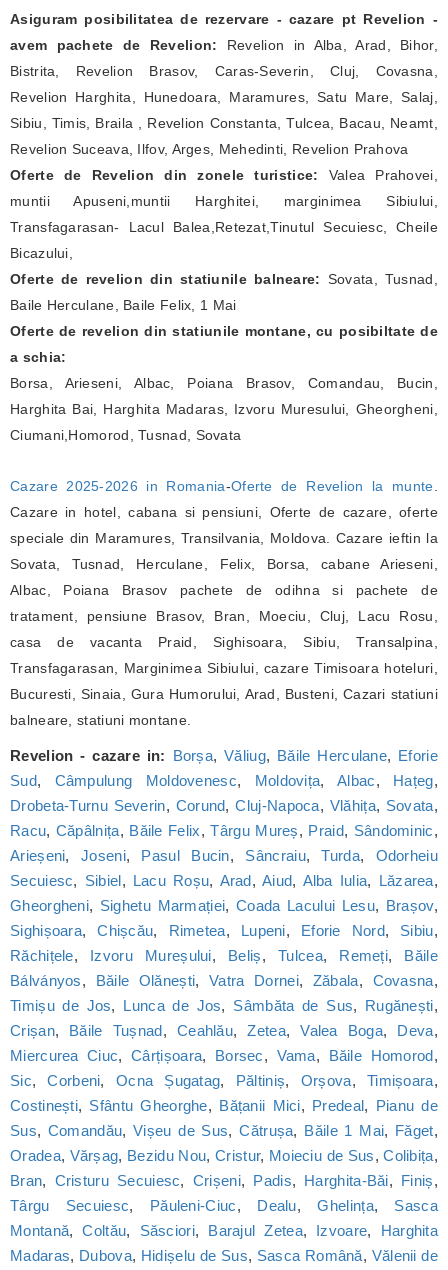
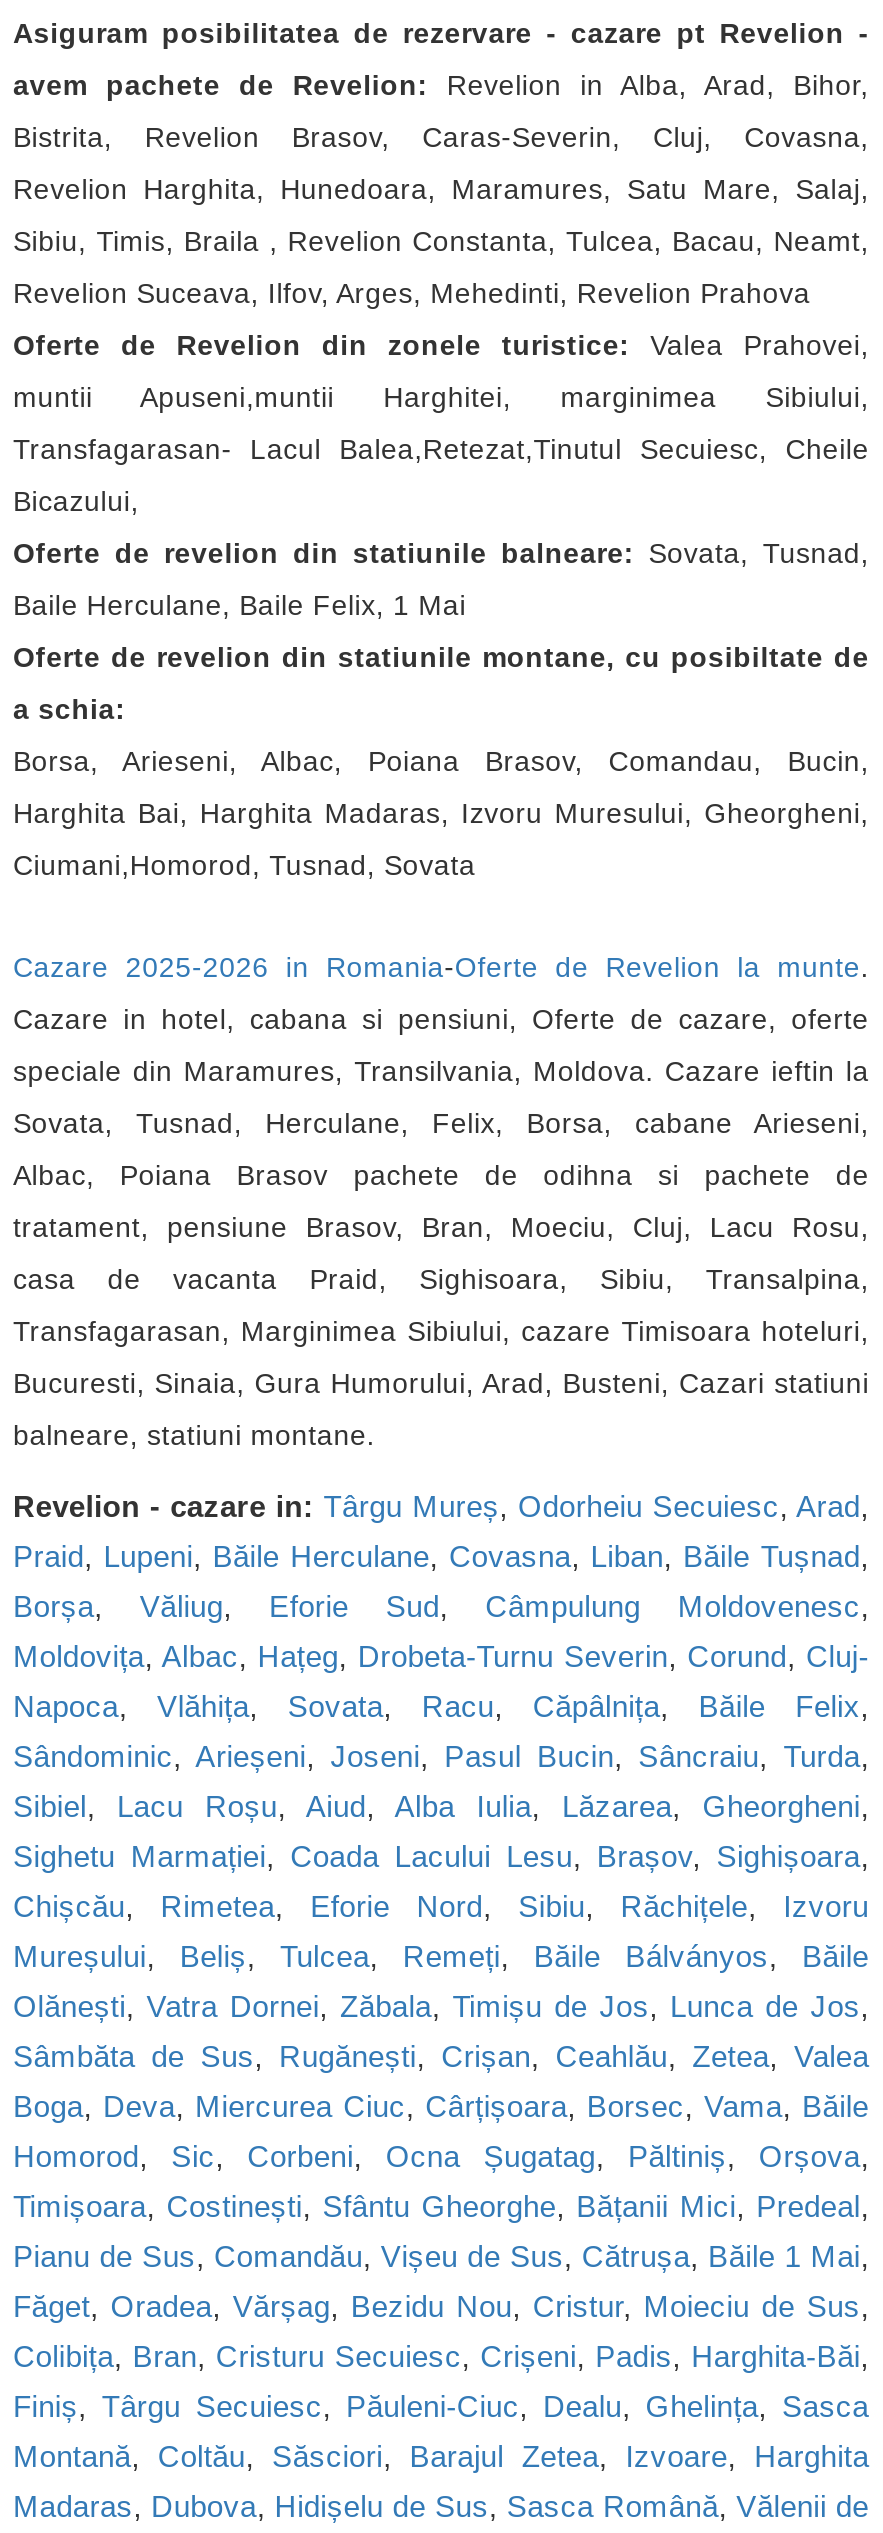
[10,747,438,764] Revelion - cazare in: Borșa, Văliug, Băile Herculane, Eforie -> [13,1489,869,1523] Revelion - cazare in: Târgu Mureș, Odorheiu Secuiesc, Arad,
[10,772,438,789] Sud, Câmpulung Moldovenesc, Moldovița, Albac, Hațeg, -> [13,1539,869,1573] Praid, Lupeni, Băile Herculane, Covasna, Liban, Băile Tușnad,
[10,797,438,814] Drobeta-Turnu Severin, Corund, Cluj-Napoca, Vlăhița, Sovata, -> [13,1589,869,1623] Borșa, Văliug, Eforie Sud, Câmpulung Moldovenesc,
[10,822,438,839] Racu, Căpâlnița, Băile Felix, Târgu Mureș, Praid, Sândominic, -> [13,1639,869,1673] Moldovița, Albac, Hațeg, Drobeta-Turnu Severin, Corund, Cluj-
[10,847,438,864] Arieșeni, Joseni, Pasul Bucin, Sâncraiu, Turda, Odorheiu -> [13,1689,869,1723] Napoca, Vlăhița, Sovata, Racu, Căpâlnița, Băile Felix,
[10,872,438,889] Secuiesc, Sibiel, Lacu Roșu, Arad, Aiud, Alba Iulia, Lăzarea, -> [13,1739,869,1773] Sândominic, Arieșeni, Joseni, Pasul Bucin, Sâncraiu, Turda,
[10,897,438,914] Gheorgheni, Sighetu Marmației, Coada Lacului Lesu, Brașov, -> [13,1789,869,1823] Sibiel, Lacu Roșu, Aiud, Alba Iulia, Lăzarea, Gheorgheni,
[10,922,438,939] Sighișoara, Chișcău, Rimetea, Lupeni, Eforie Nord, Sibiu, -> [13,1839,869,1873] Sighetu Marmației, Coada Lacului Lesu, Brașov, Sighișoara,
[10,947,438,964] Răchițele, Izvoru Mureșului, Beliș, Tulcea, Remeți, Băile -> [13,1889,869,1923] Chișcău, Rimetea, Eforie Nord, Sibiu, Răchițele, Izvoru
[10,972,438,989] Bálványos, Băile Olănești, Vatra Dornei, Zăbala, Covasna, -> [13,1939,869,1973] Mureșului, Beliș, Tulcea, Remeți, Băile Bálványos, Băile
[10,997,438,1014] Timișu de Jos, Lunca de Jos, Sâmbăta de Sus, Rugănești, -> [13,1989,869,2023] Olănești, Vatra Dornei, Zăbala, Timișu de Jos, Lunca de Jos,
[10,1022,438,1039] Crișan, Băile Tușnad, Ceahlău, Zetea, Valea Boga, Deva, -> [13,2039,869,2073] Sâmbăta de Sus, Rugănești, Crișan, Ceahlău, Zetea, Valea
[10,1047,438,1064] Miercurea Ciuc, Cârțișoara, Borsec, Vama, Băile Homorod, -> [13,2089,869,2123] Boga, Deva, Miercurea Ciuc, Cârțișoara, Borsec, Vama, Băile
[10,1072,438,1089] Sic, Corbeni, Ocna Șugatag, Păltiniș, Orșova, Timișoara, -> [13,2139,869,2173] Homorod, Sic, Corbeni, Ocna Șugatag, Păltiniș, Orșova,
[10,1097,438,1114] Costinești, Sfântu Gheorghe, Bățanii Mici, Predeal, Pianu de -> [13,2189,869,2223] Timișoara, Costinești, Sfântu Gheorghe, Bățanii Mici, Predeal,
[10,1122,438,1139] Sus, Comandău, Vișeu de Sus, Cătrușa, Băile 1 Mai, Făget, -> [13,2239,869,2273] Pianu de Sus, Comandău, Vișeu de Sus, Cătrușa, Băile 1 Mai,
[10,1147,438,1164] Oradea, Vărșag, Bezidu Nou, Cristur, Moieciu de Sus, Colibița, -> [13,2289,869,2323] Făget, Oradea, Vărșag, Bezidu Nou, Cristur, Moieciu de Sus,
[10,1172,438,1189] Bran, Cristuru Secuiesc, Crișeni, Padis, Harghita-Băi, Finiș, -> [13,2339,869,2373] Colibița, Bran, Cristuru Secuiesc, Crișeni, Padis, Harghita-Băi,
[10,1197,438,1214] Târgu Secuiesc, Păuleni-Ciuc, Dealu, Ghelința, Sasca -> [13,2389,869,2423] Finiș, Târgu Secuiesc, Păuleni-Ciuc, Dealu, Ghelința, Sasca

